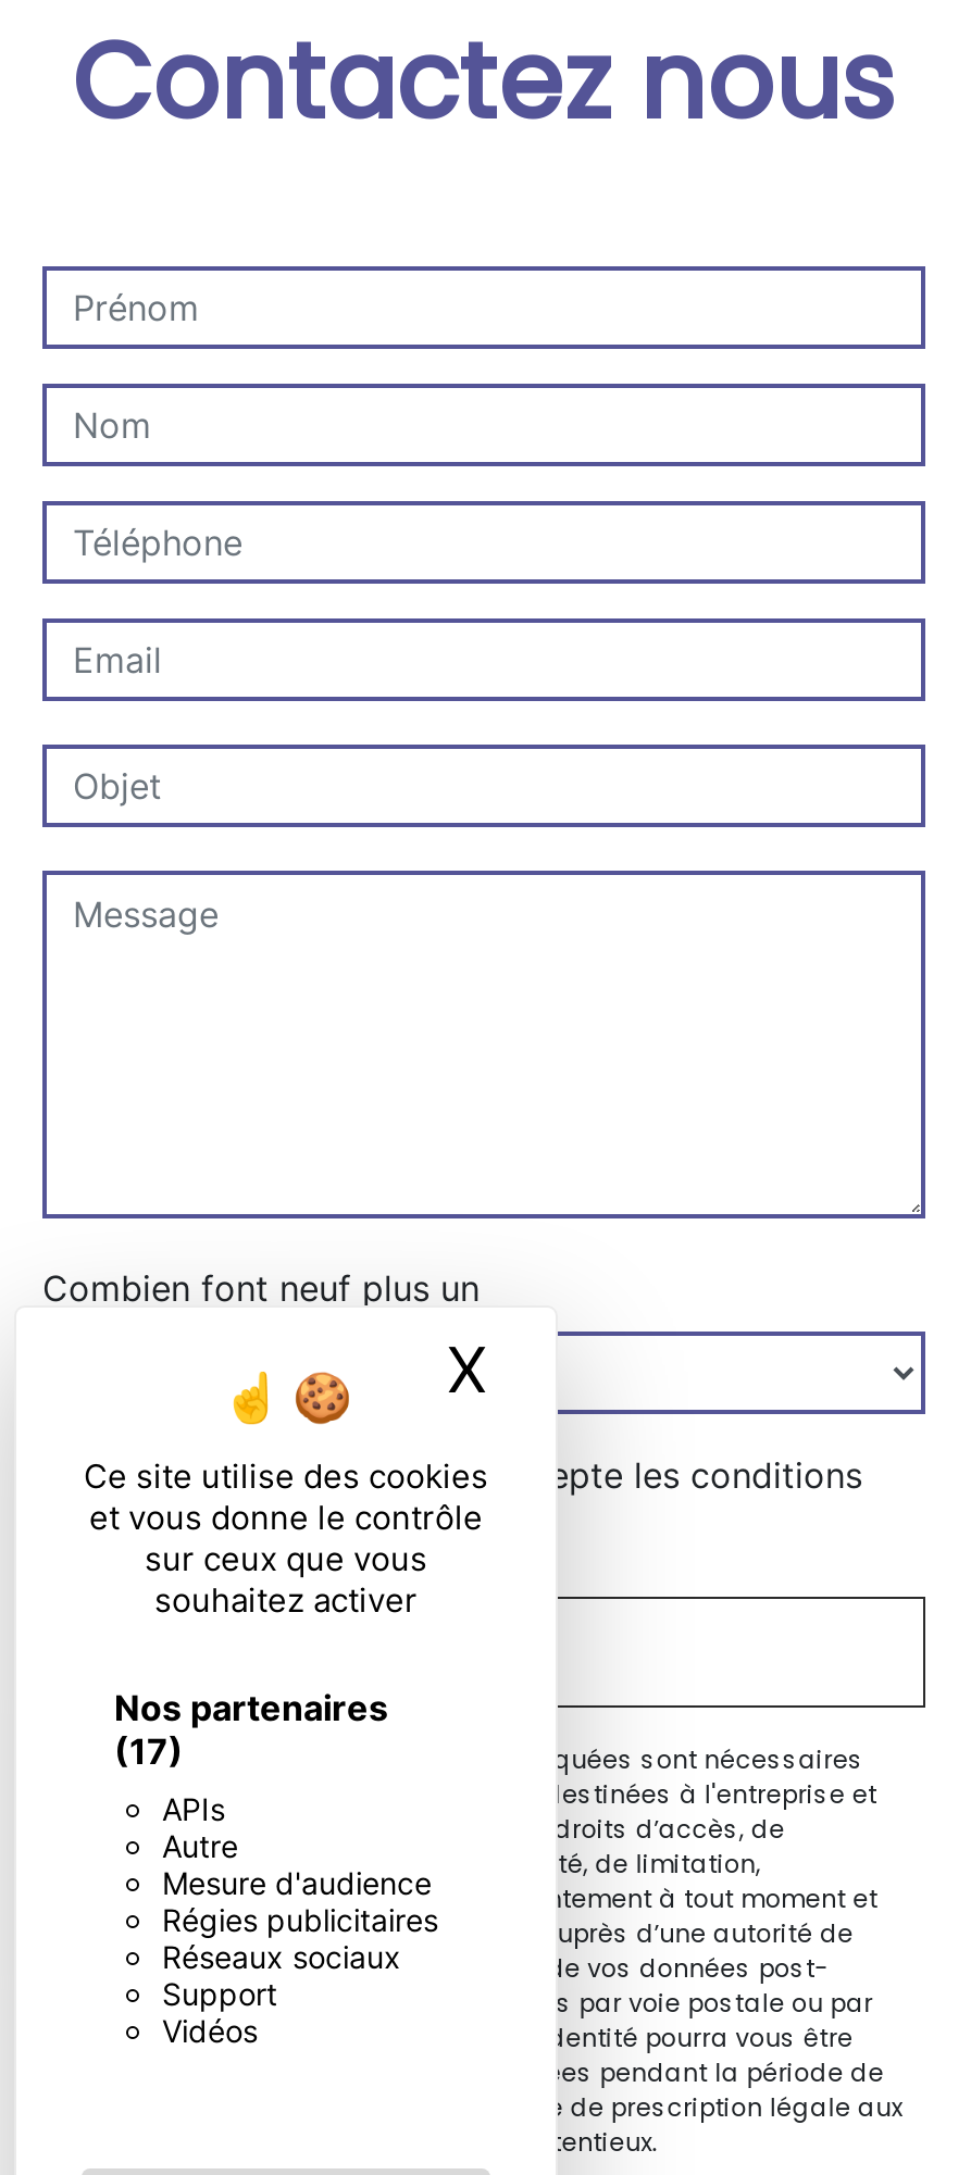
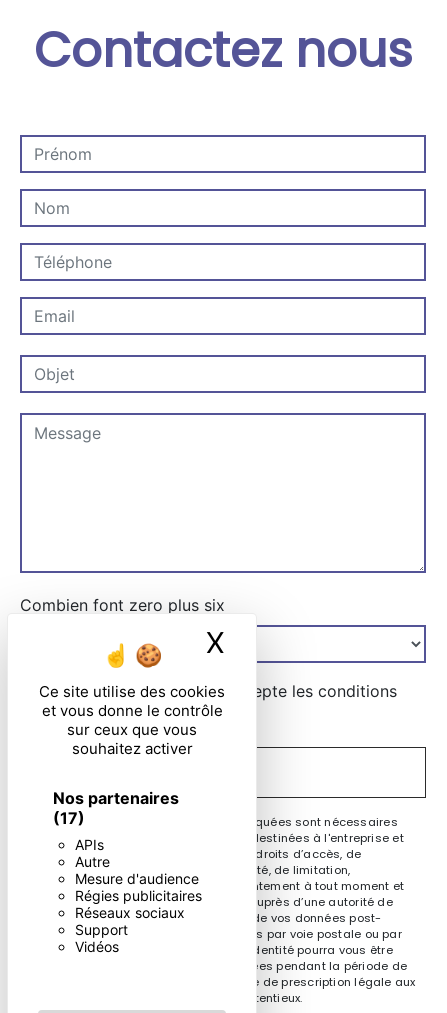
[42,1267,480,1310] Combien font neuf plus un -> [20,595,225,615] Combien font zero plus six

